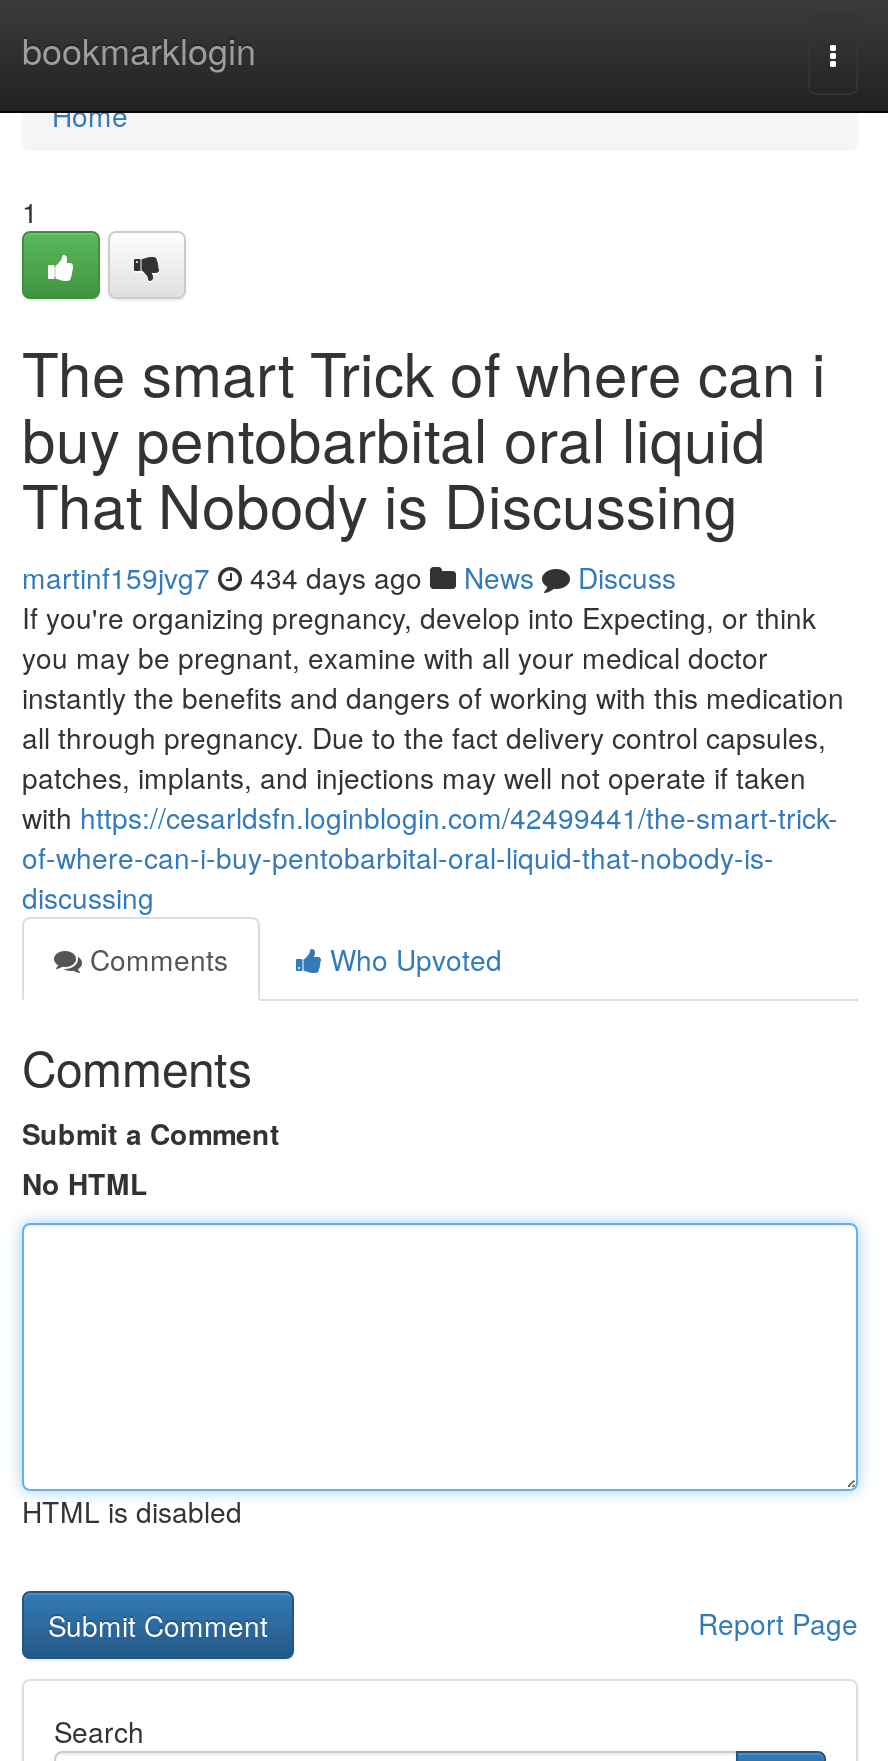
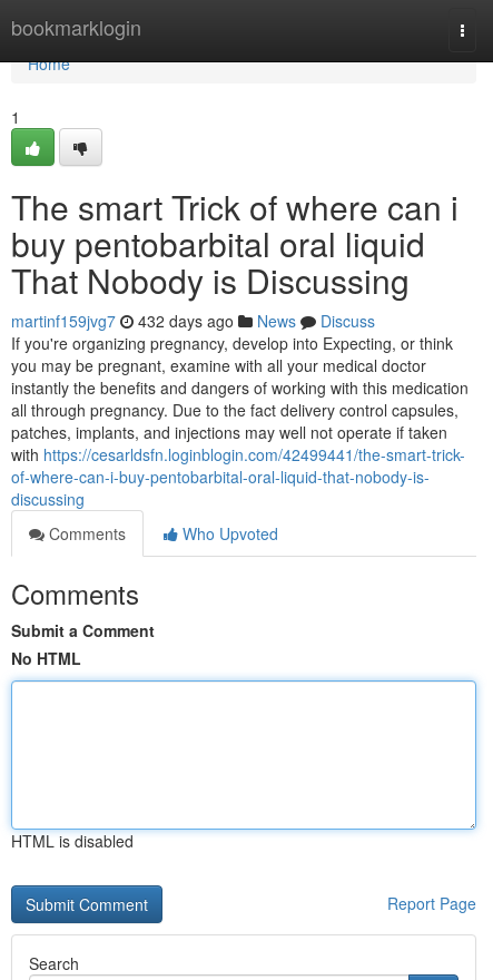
[22,557,676,597] martinf159jvg7 434 days ago News Discuss -> [11,310,375,332] martinf159jvg7 432 days ago News Discuss

